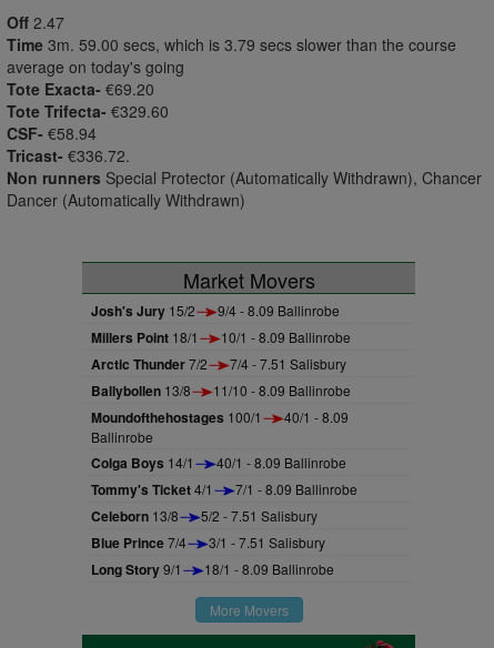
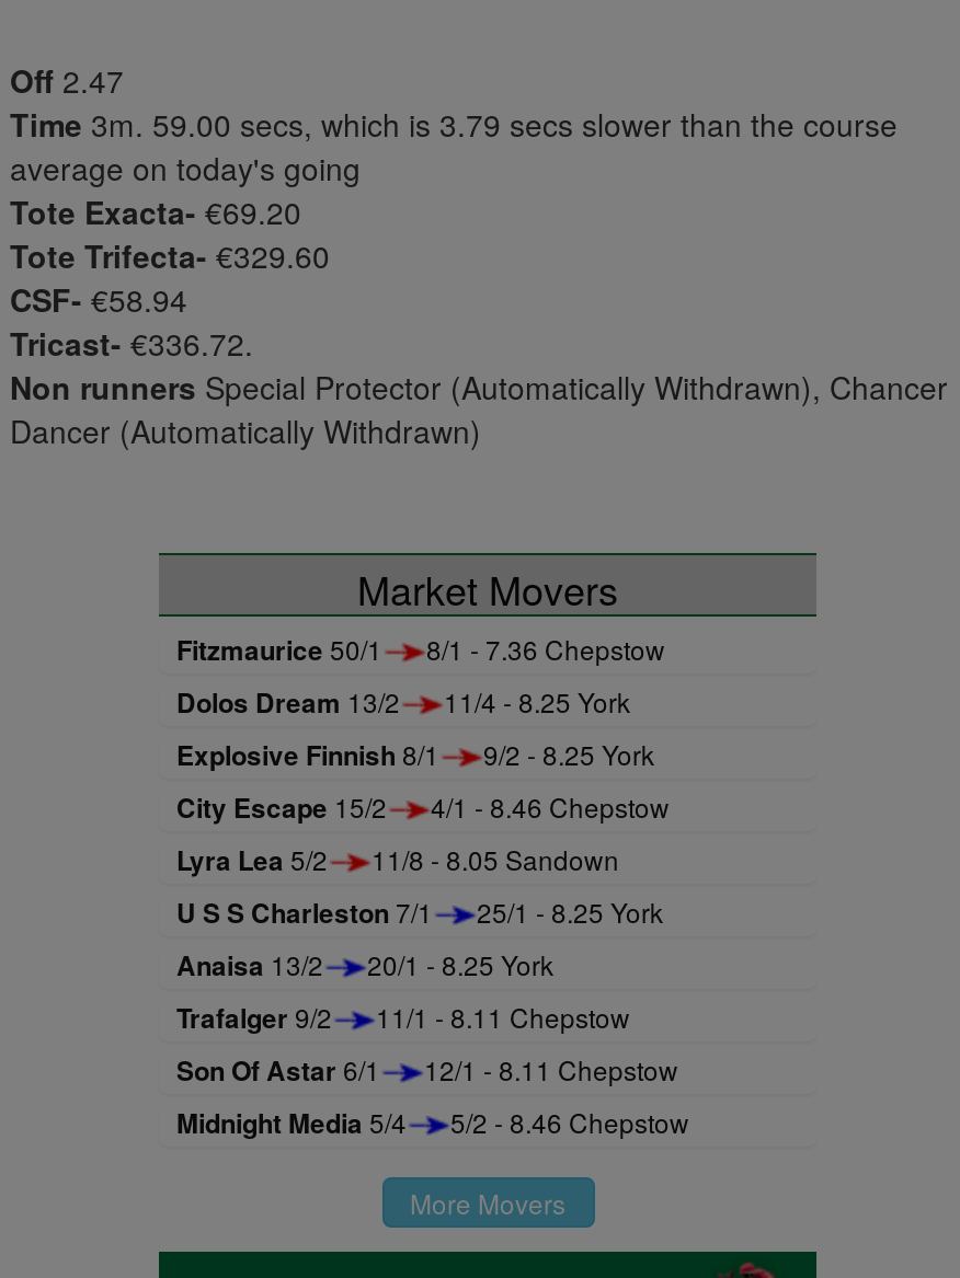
[91,301,357,579] Josh's Jury 15/2 | 9/4 - 8.09 Ballinrobe | Millers Point 18/1 | 10/1 - 8.09 Ballinrobe | Arctic Thunder7/2 | 7/4 - 7.51 Salisbury | Ballybollen 13/8 | 11/10 - 8.09 Ballinrobe | Moundofthehostages 100/1 | 40/1 - 8.09 | Ballinrobe | Colga Boys 14/1 | 40/1 - 8.09 Ballinrobe | Tommy's Ticket4/1 | 7/1 - 8.09 Ballinrobe | Celeborn 13/8 | 5/2 - 7.51 Salisbury | Blue Prince 7/4 | 3/1 - 7.51 Salisbury | Long Story 9/1 | 18/1 - 8.09 Ballinrobe -> [176,630,689,1142] Fitzmaurice 50/1 | 8/1 - 7.36 Chepstow | Dolos Dream 13/2 | 11/4 - 8.25 York | Explosive Finnish 8/1 | 9/2 - 8.25 York | City Escape 15/2 | 4/1 - 8.46 Chepstow | Lyra Lea 5/2 | 11/8 - 8.05 Sandown | U S S Charleston 7/1 | 25/1 - 8.25 York | Anaisa 13/2 | 20/1 - 8.25 York | Trafalger 9/2 | 11/1 - 8.11 Chepstow | Son Of Astar 6/1 | 12/1 - 8.11 Chepstow | Midnight Media 5/4 | 5/2 - 8.46 Chepstow

